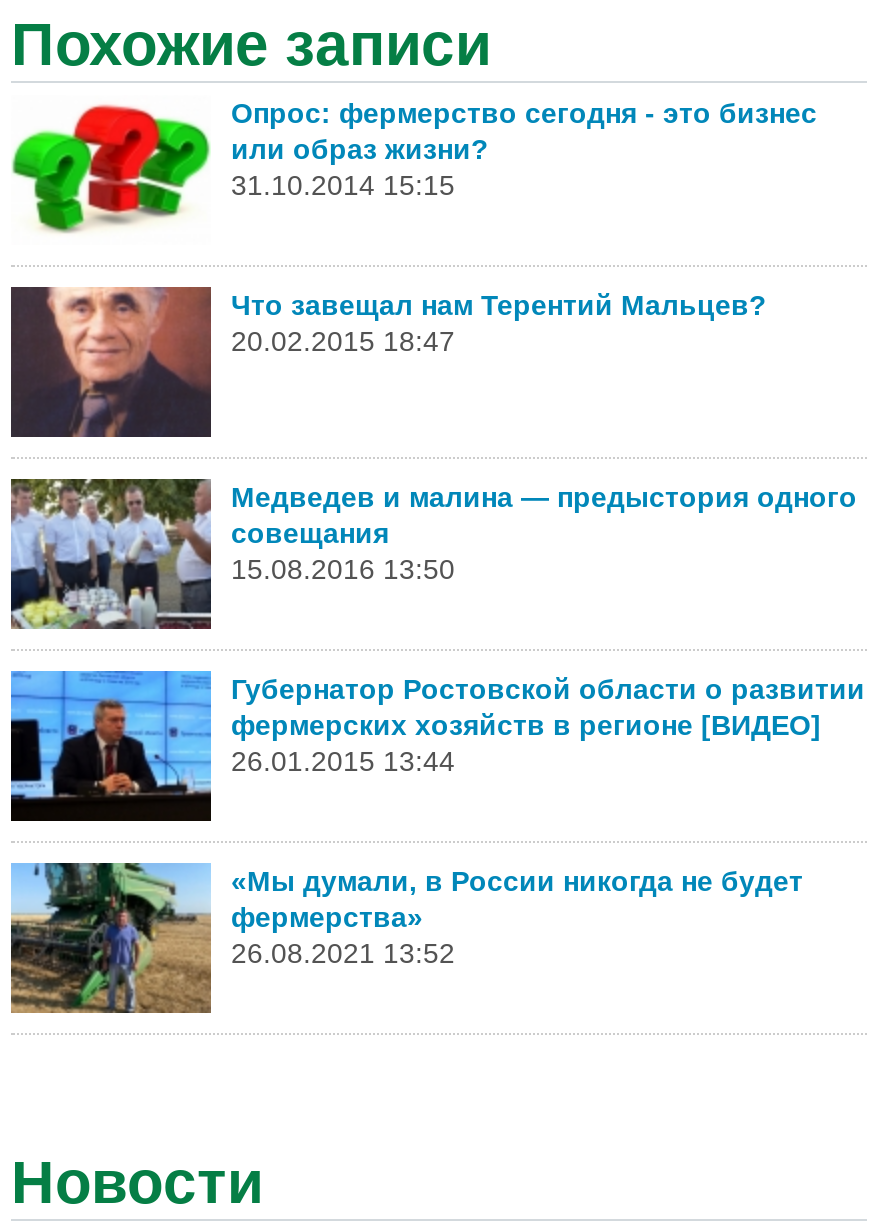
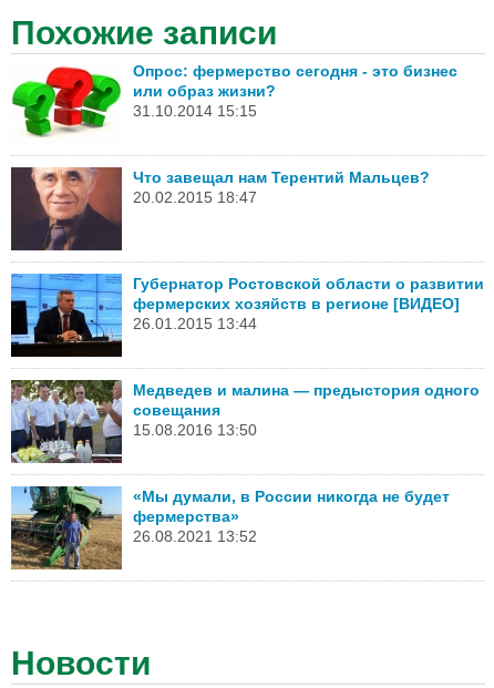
moved [11,477,857,631] -> [10,379,480,463]: [image] | Медведев и малина — предыстория одного | совещания | 15.08.2016 13:50
moved [9,669,865,809] -> [10,273,484,350]: [image] | Губернатор Ростовской области о развитии | фермерских хозяйств в регионе [ВИДЕО] | 26.01.2015 13:44

